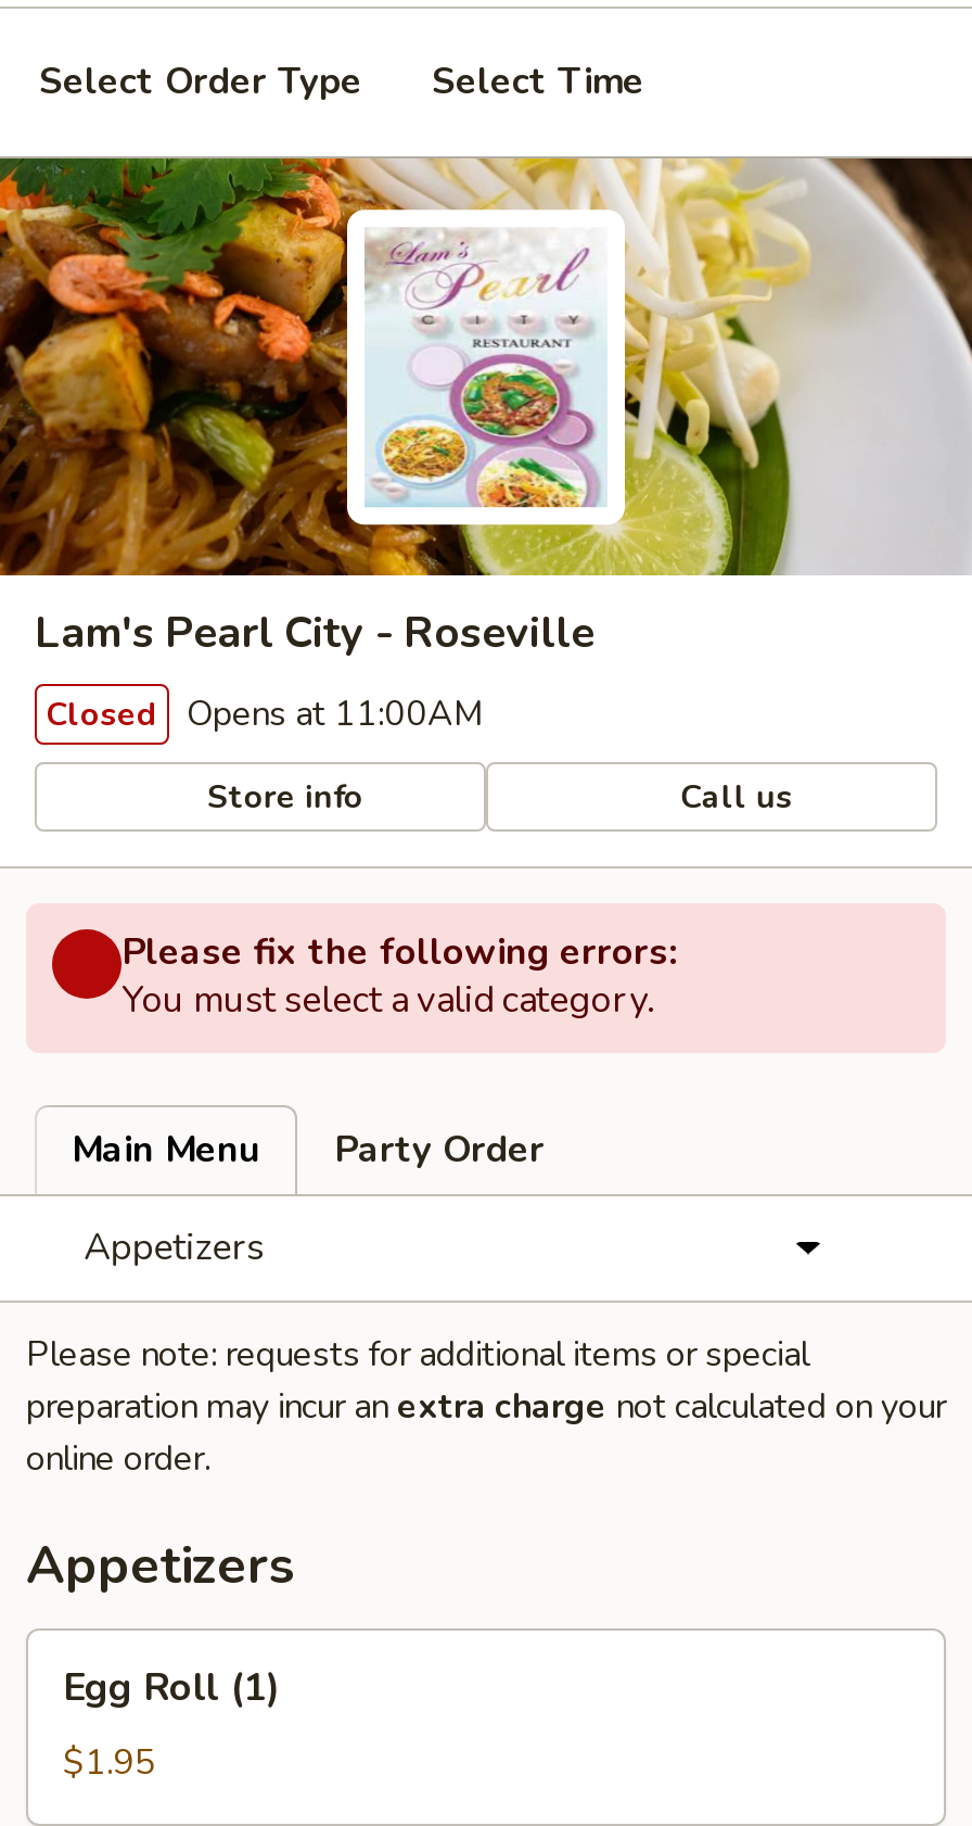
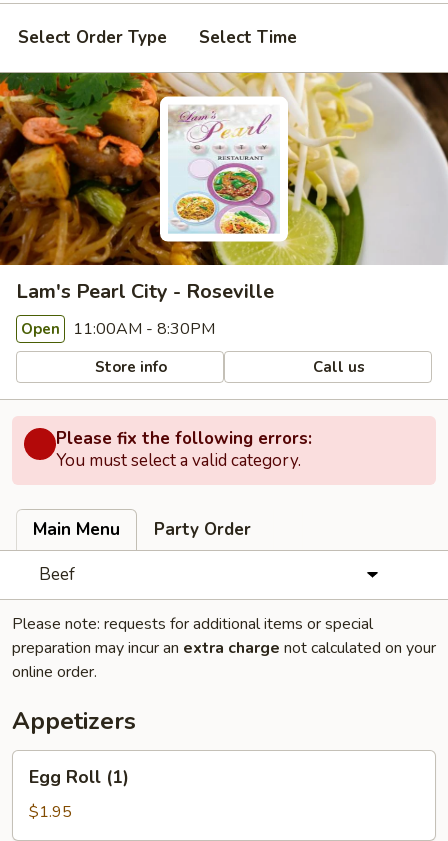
[46,690,484,738] Closed Opens at 11:00AM -> [21,318,215,340] Open 11:00AM - 8:30PM
[84,1222,264,1272] Appetizers -> [39,563,75,586] Beef

